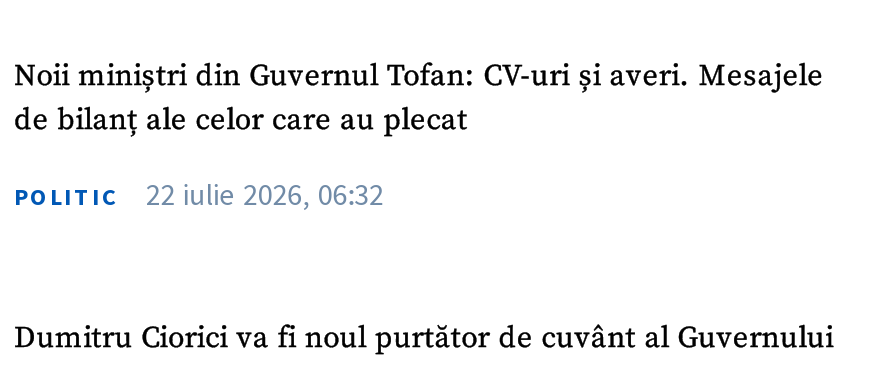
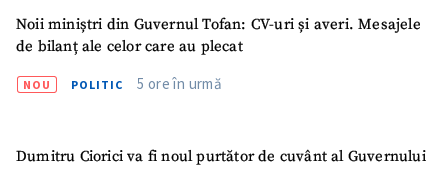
[146,174,384,212] 22 iulie 2026, 06:32 -> [137,74,222,93] 5 ore în urmă
none -> [23,77,51,92] NOU

